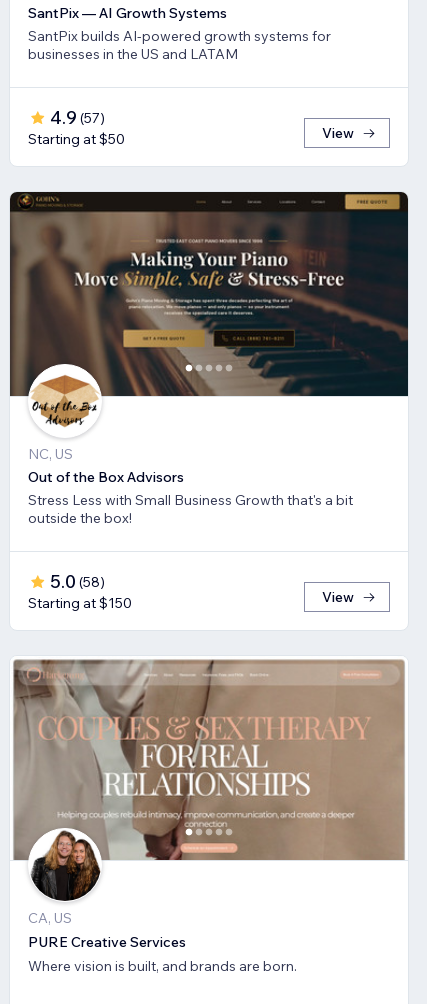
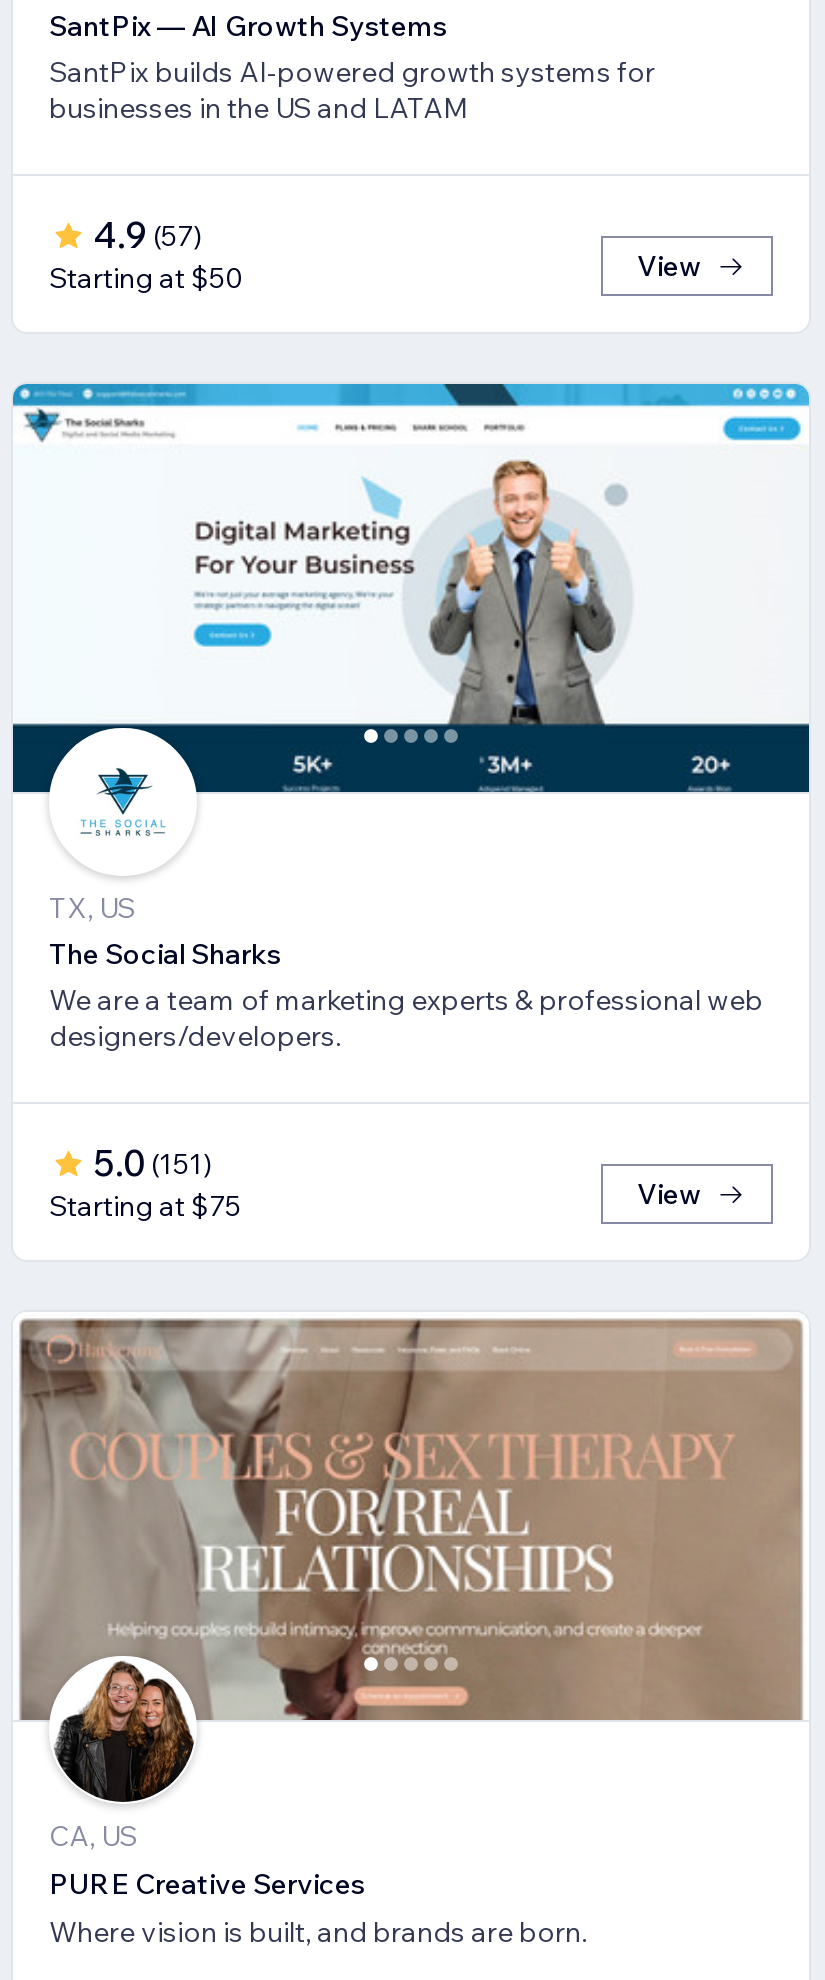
[9,191,409,527] [image] | NC, US | Out of the Box Advisors | Stress Less with Small Business Growth that's a bit | outside the box! -> [11,382,811,1054] [image] | TX, US | The Social Sharks | We are a team of marketing experts & professional web | designers/developers.
[28,570,132,612] 5.0 (58) | Starting at $150 -> [49,1140,241,1224] 5.0 (151) | Starting at $75

